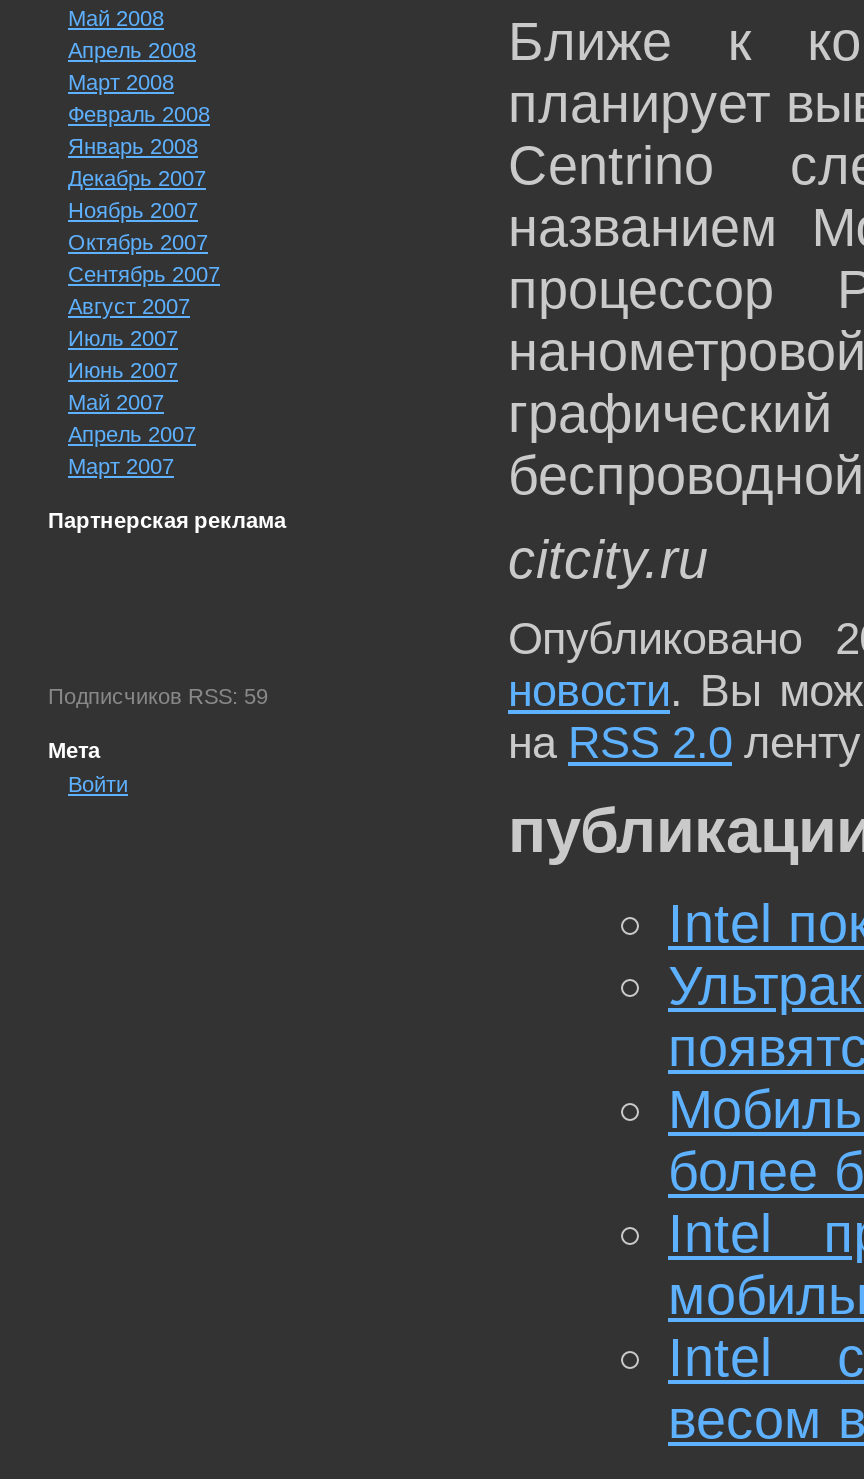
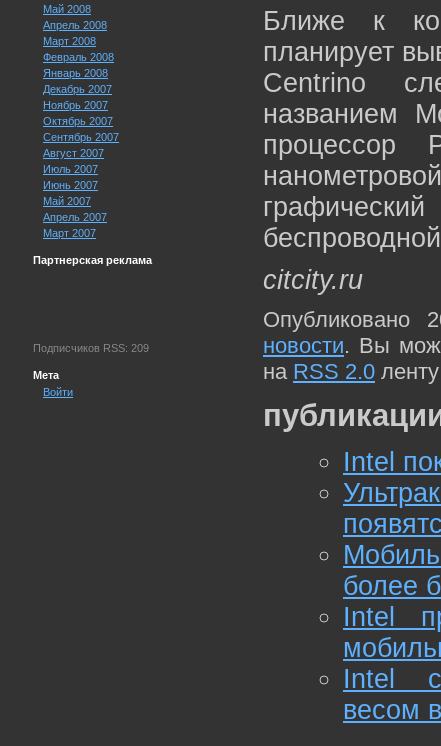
[48,684,268,708] Подписчиков RSS: 59 -> [33,342,149,354] Подписчиков RSS: 209

